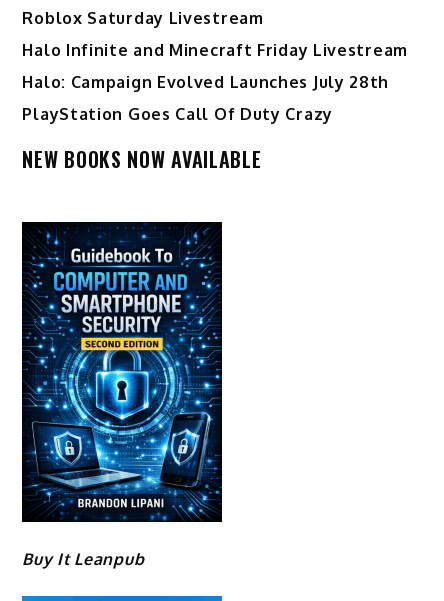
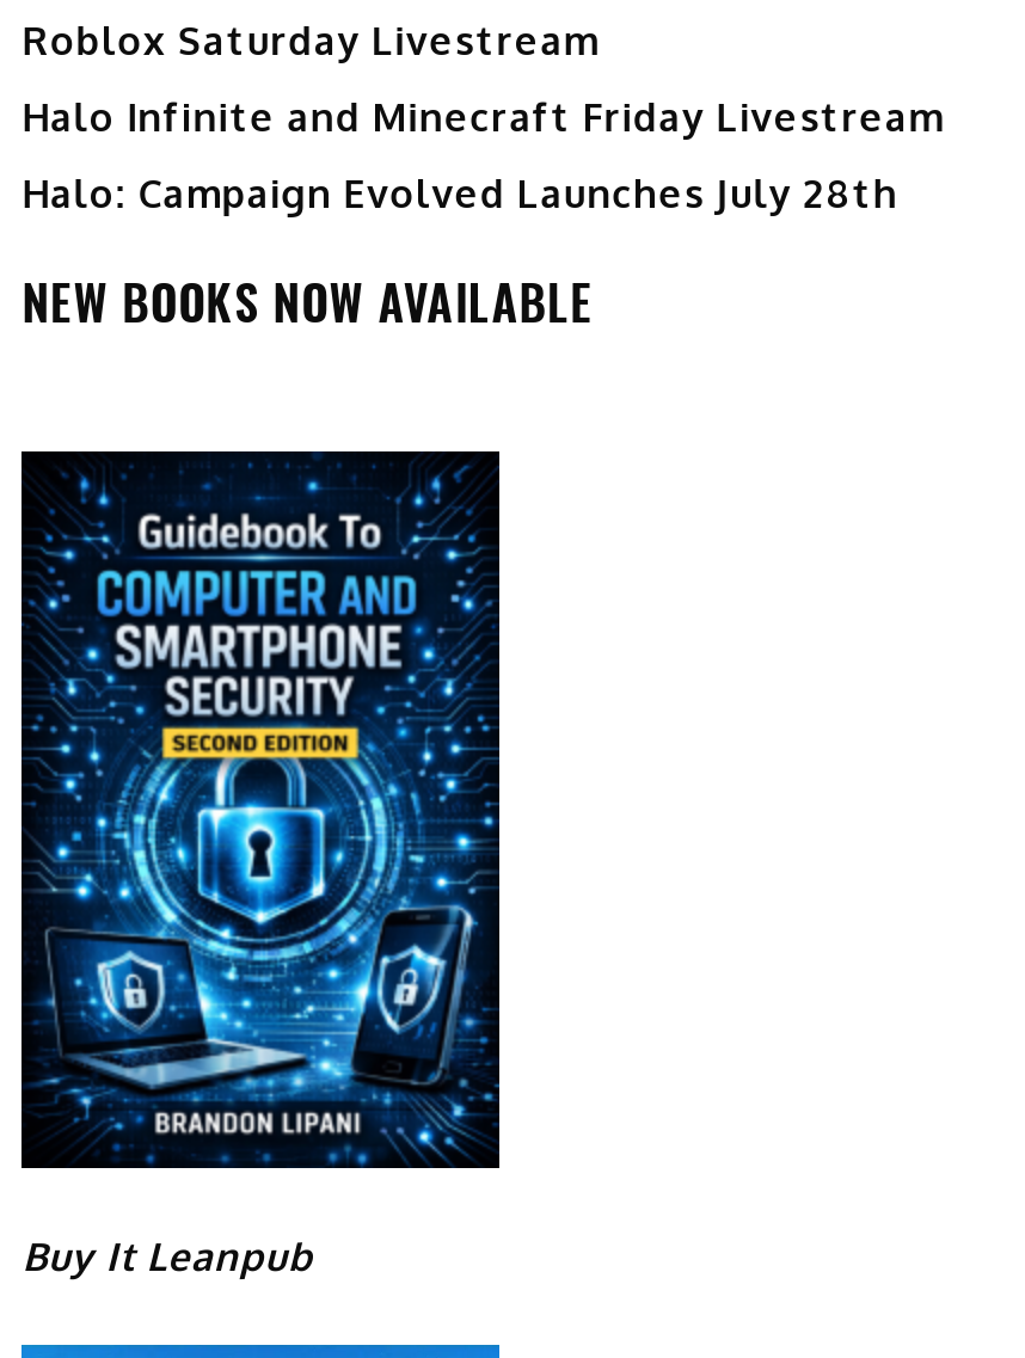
[22,104,333,124] PlayStation Goes Call Of Duty Crazy -> none

